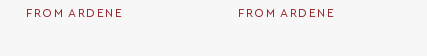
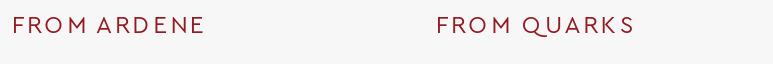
[238,7,336,19] FROM ARDENE -> [436,12,637,36] FROM QUARKS

